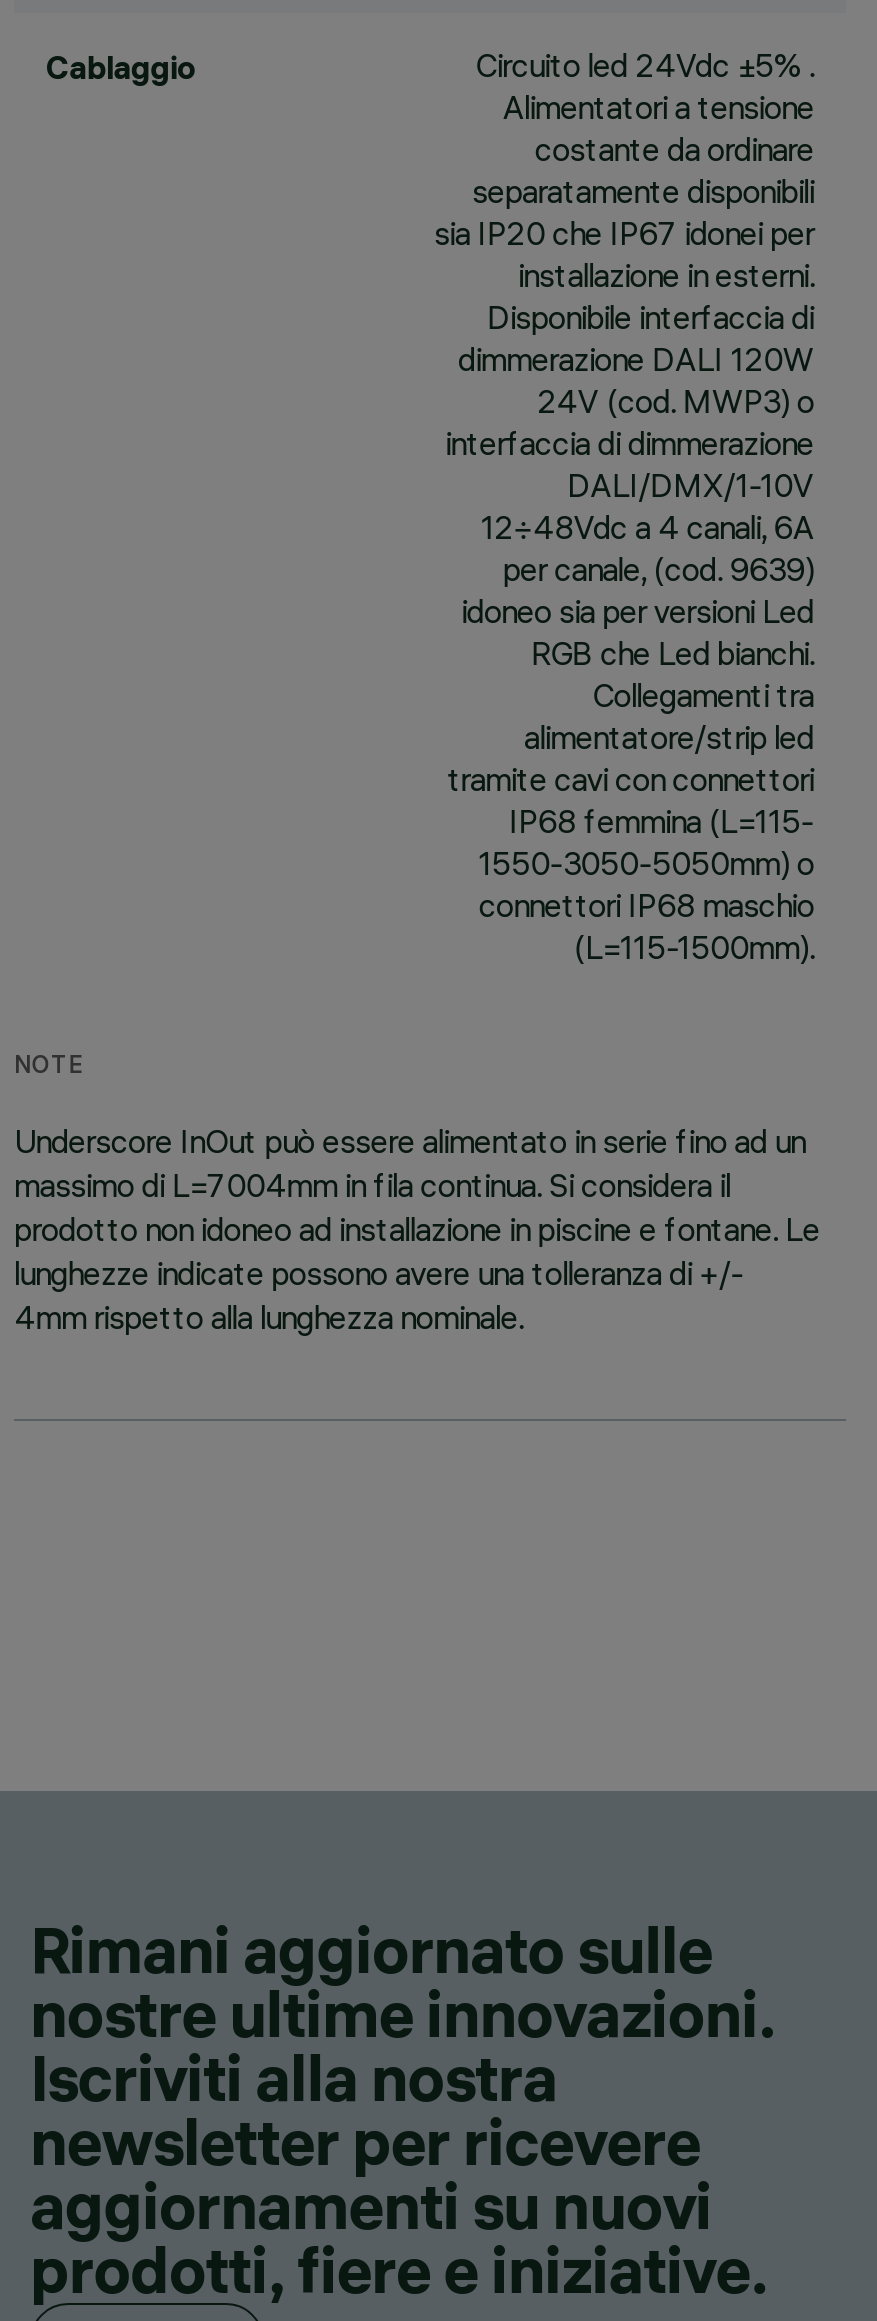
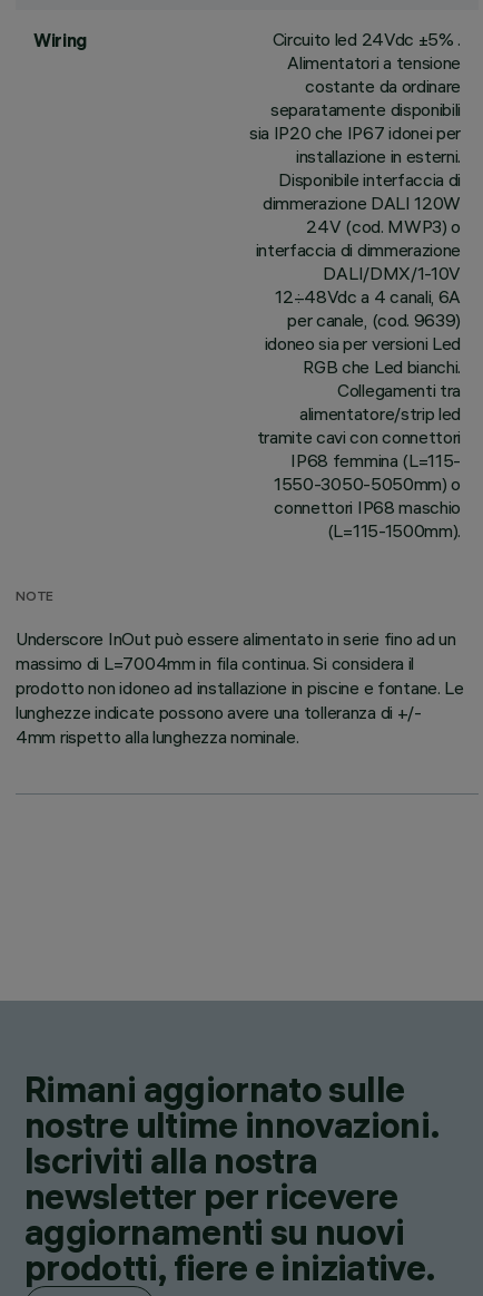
[46,47,196,87] Cablaggio -> [33,29,87,51] Wiring

